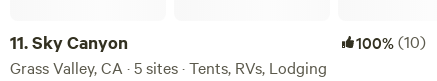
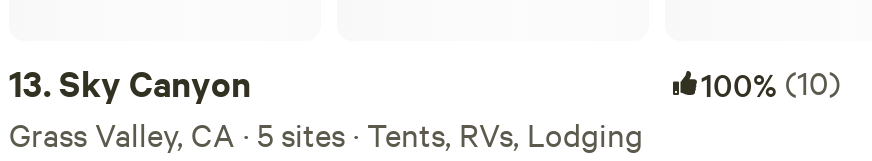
[10,30,128,54] 11. Sky Canyon -> [9,59,251,107] 13. Sky Canyon

